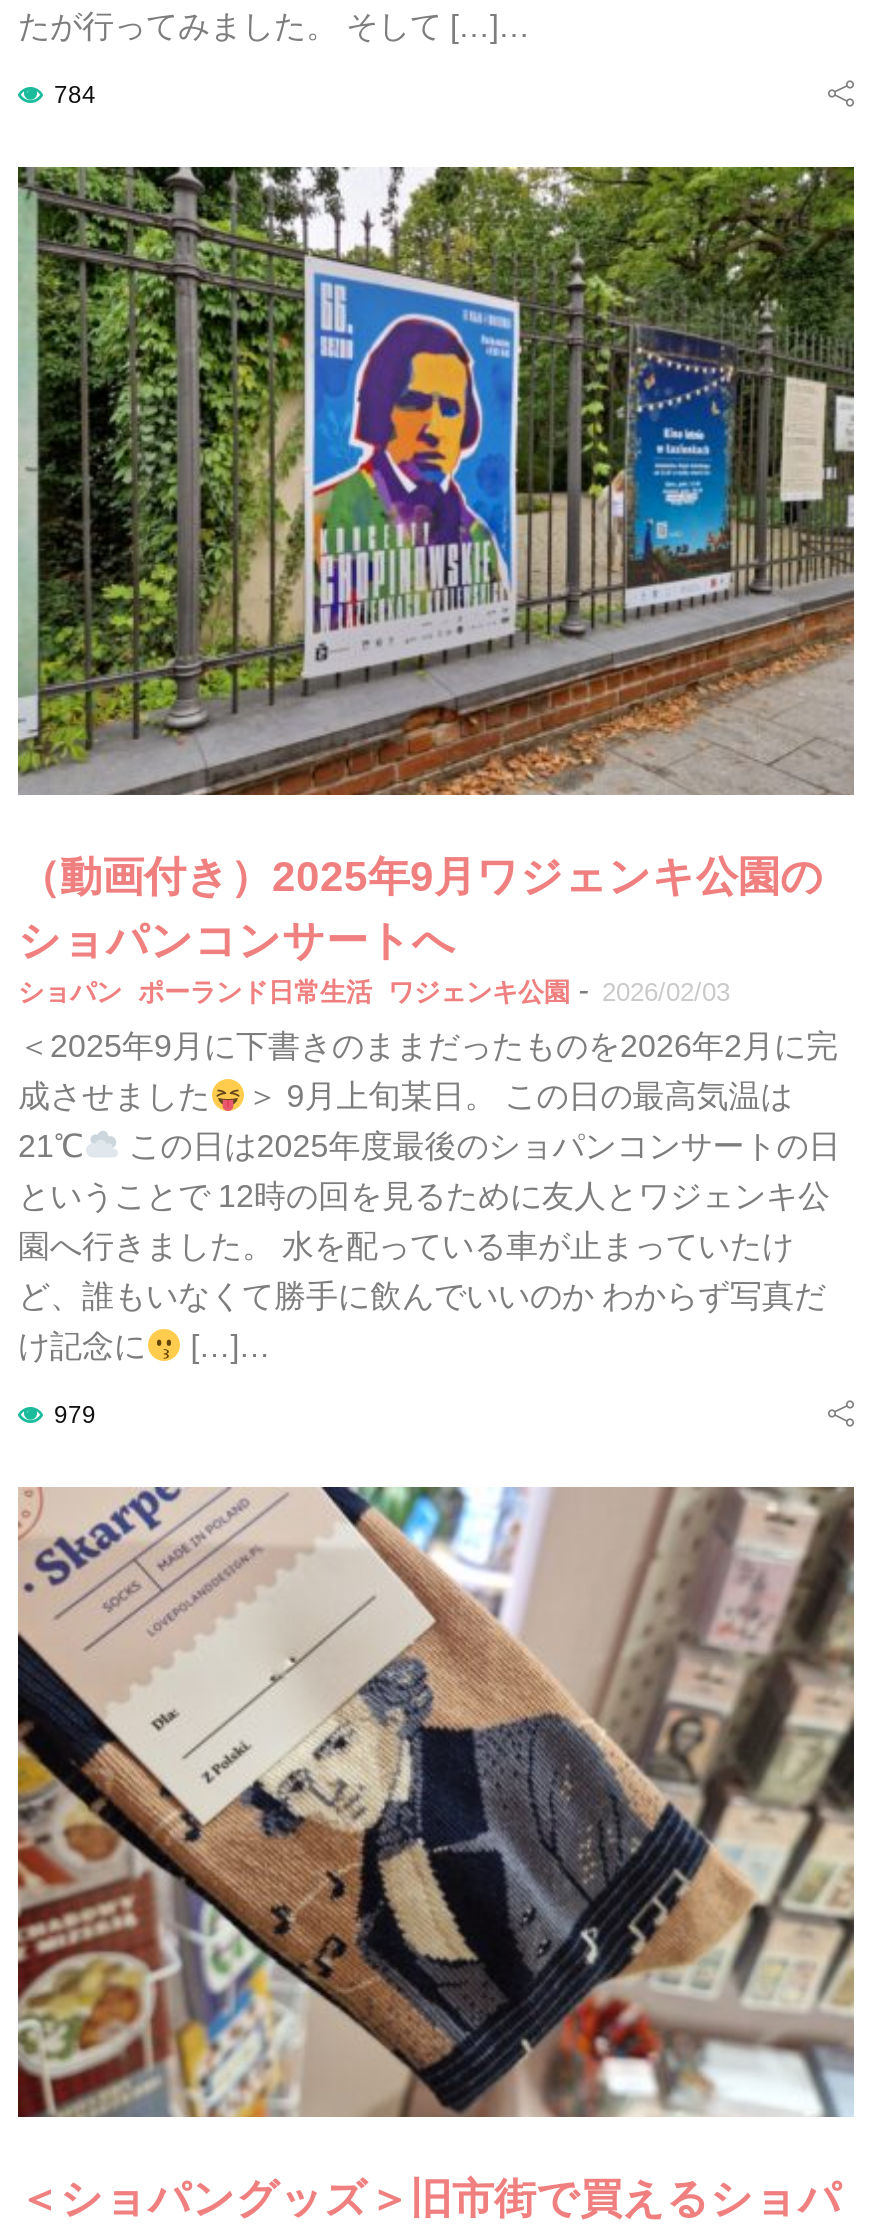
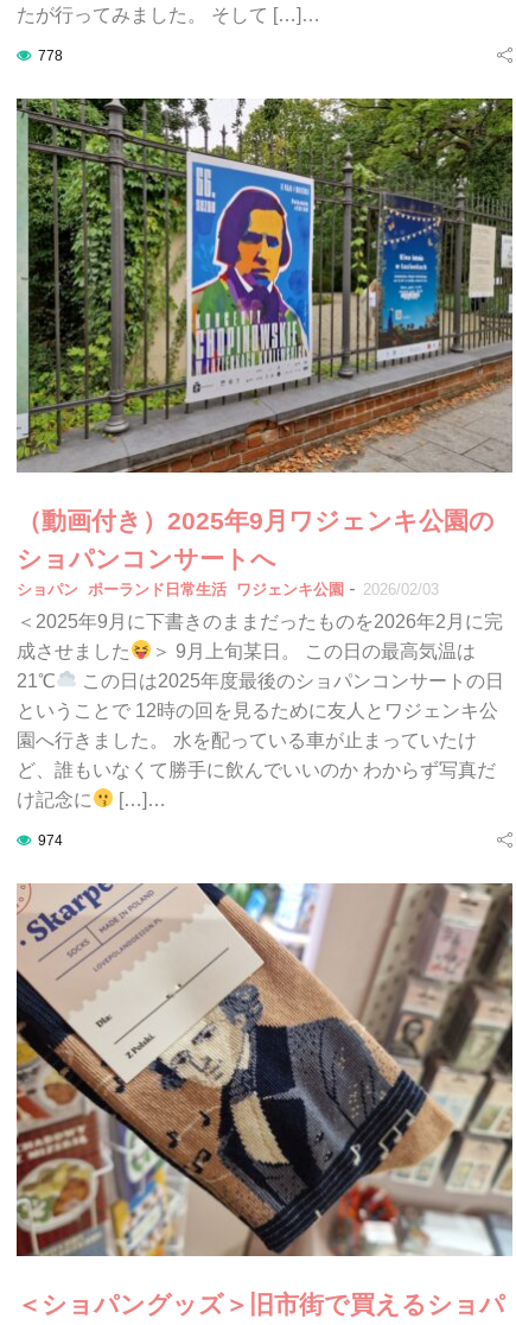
[54,81,96,109] 784 -> [38,48,63,65] 778
[54,1402,96,1430] 979 -> [38,832,63,849] 974

